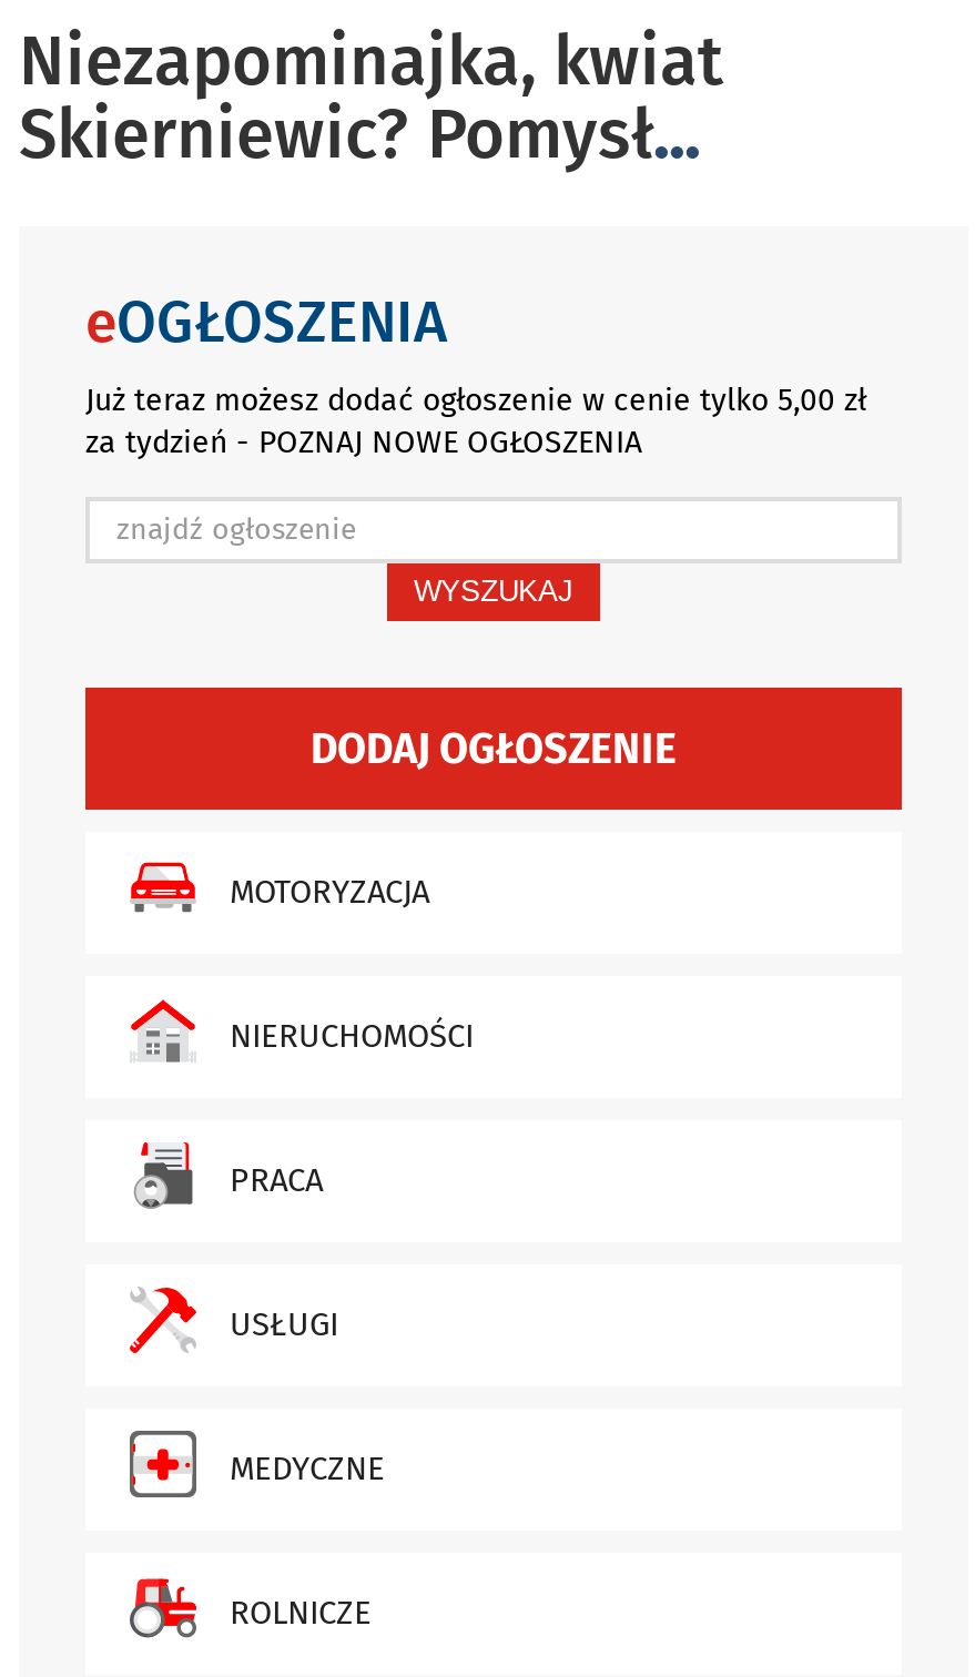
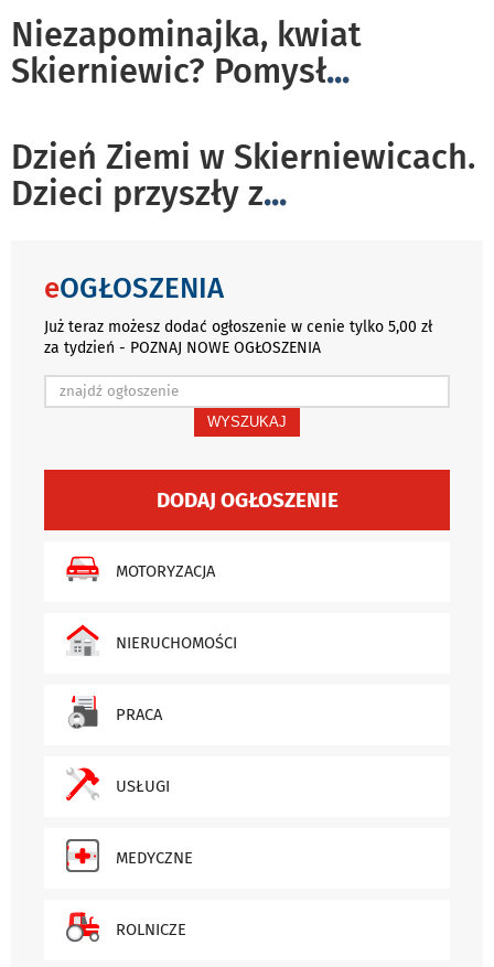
none -> [11,137,475,214] Dzień Ziemi w Skierniewicach. | Dzieci przyszły z...

